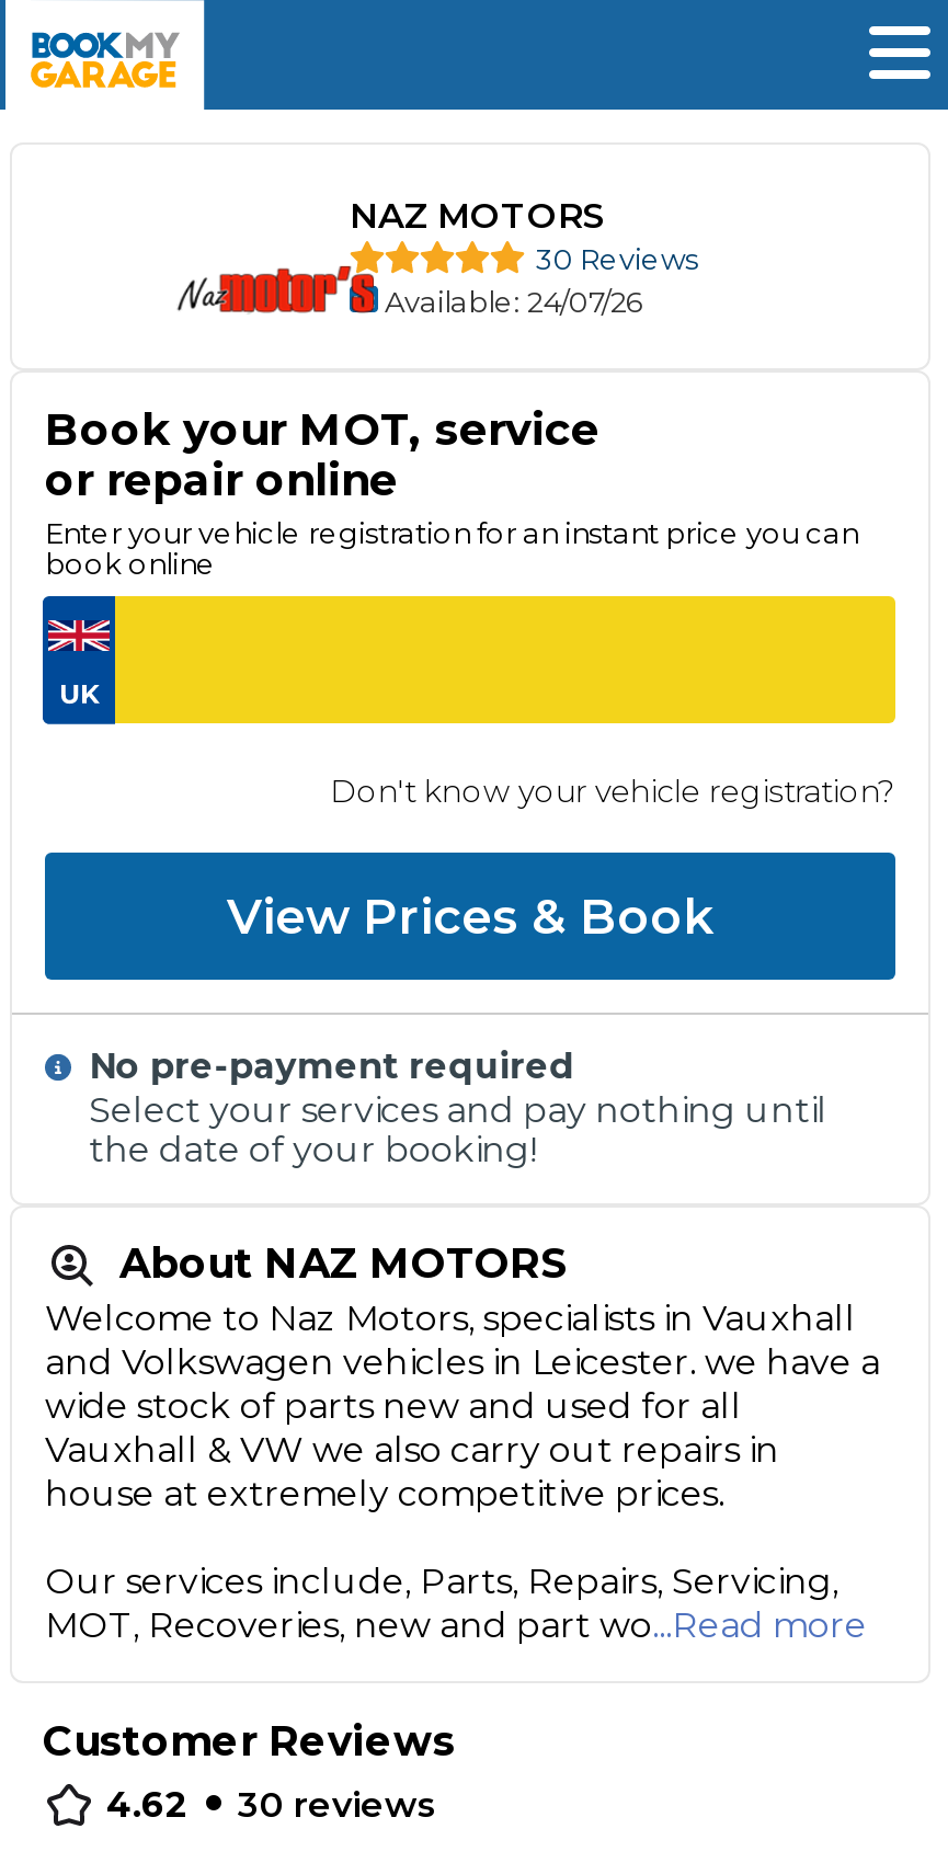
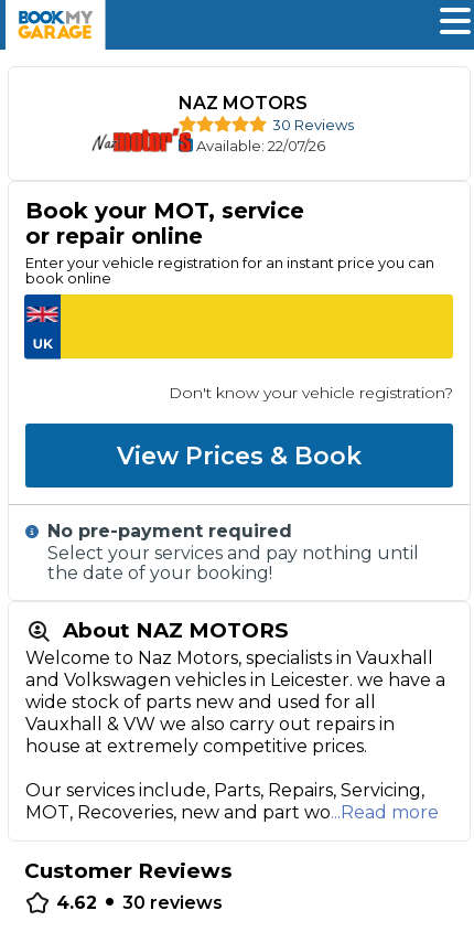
[385,284,643,319] Available: 24/07/26 -> [196,138,325,155] Available: 22/07/26

